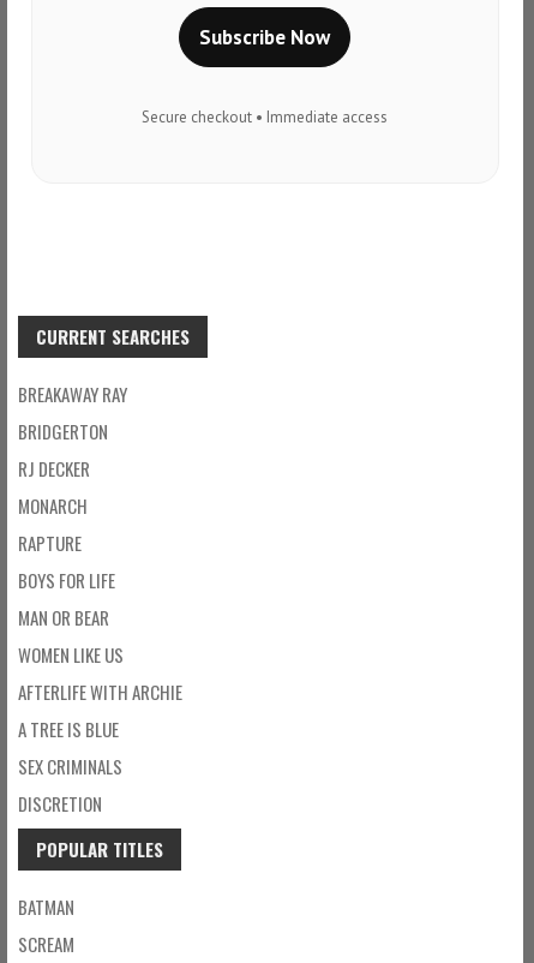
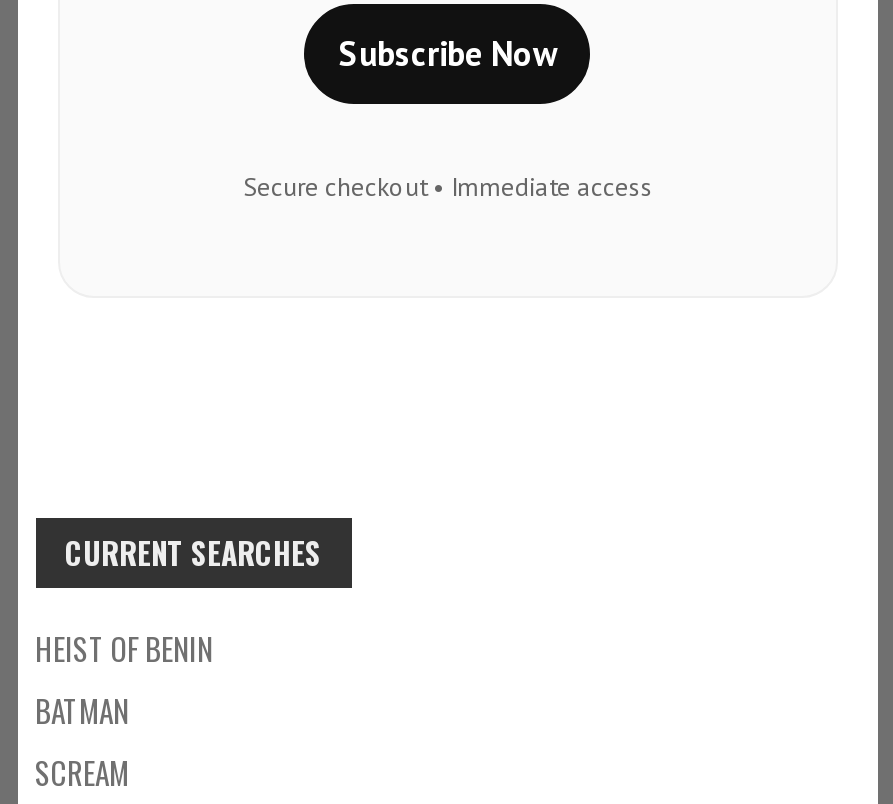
[17,380,182,862] BREAKAWAY RAY | BRIDGERTON | RJ DECKER | MONARCH | RAPTURE | BOYS FOR LIFE | MAN OR BEAR | WOMEN LIKE US | AFTERLIFE WITH ARCHIE | A TREE IS BLUE | SEX CRIMINALS | DISCRETION | POPULAR TITLES -> [35,625,213,669] HEIST OF BENIN

